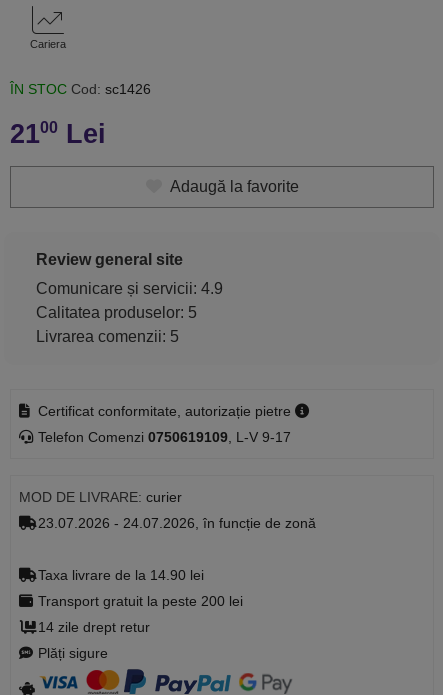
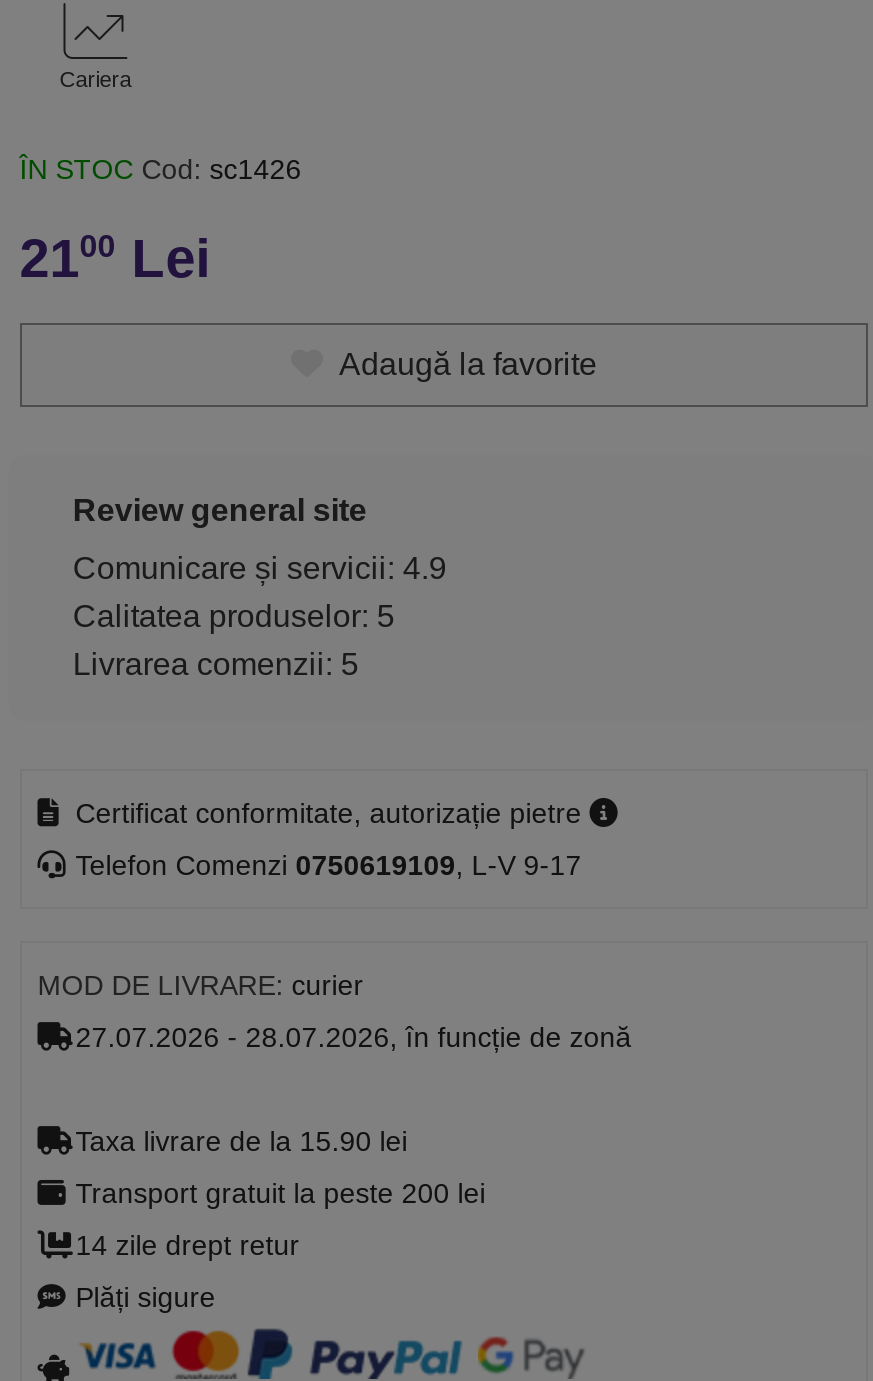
[34,515,316,531] 23.07.2026 - 24.07.2026, în funcție de zonă -> [68,1021,632,1053] 27.07.2026 - 28.07.2026, în funcție de zonă
[34,567,204,583] Taxa livrare de la 14.90 lei -> [68,1125,408,1157] Taxa livrare de la 15.90 lei

